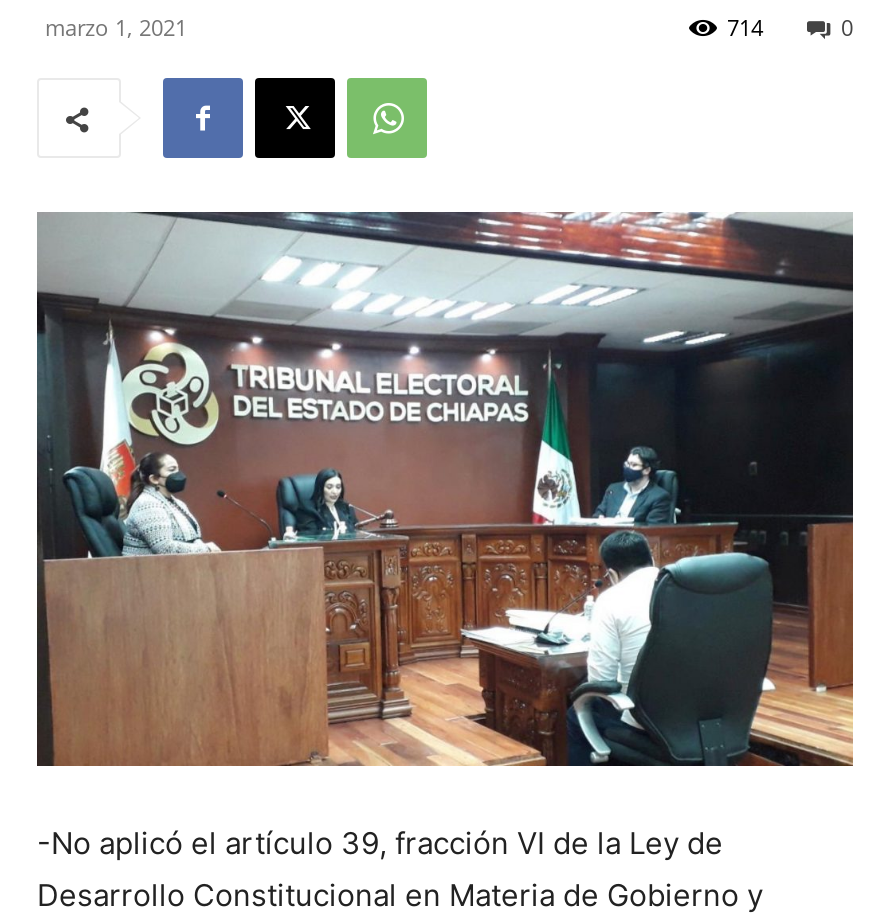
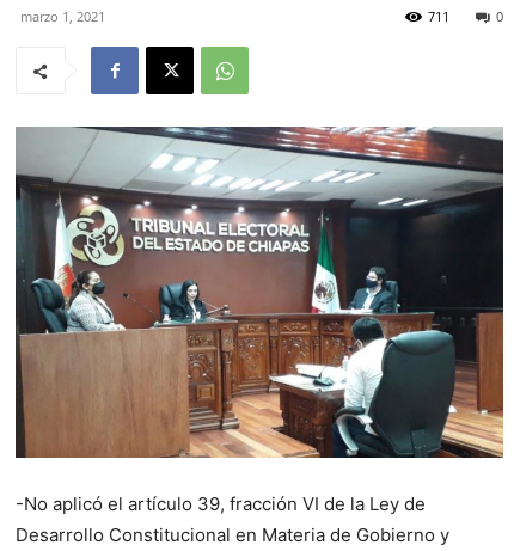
[727,12,763,42] 714 -> [428,7,449,25] 711

